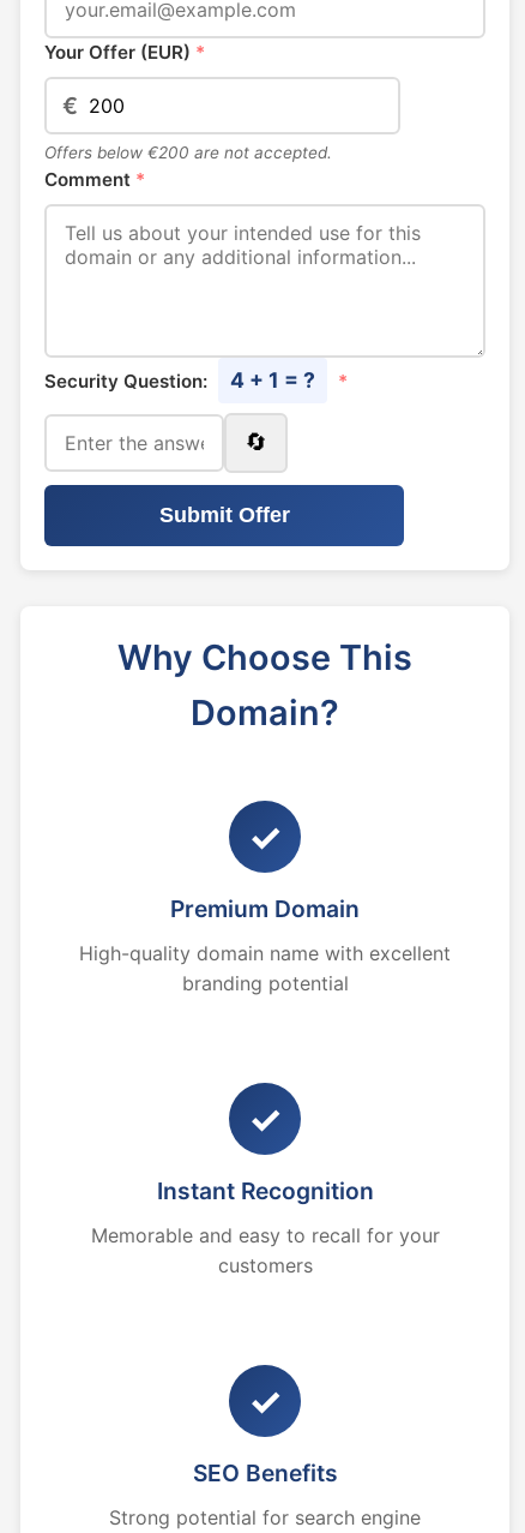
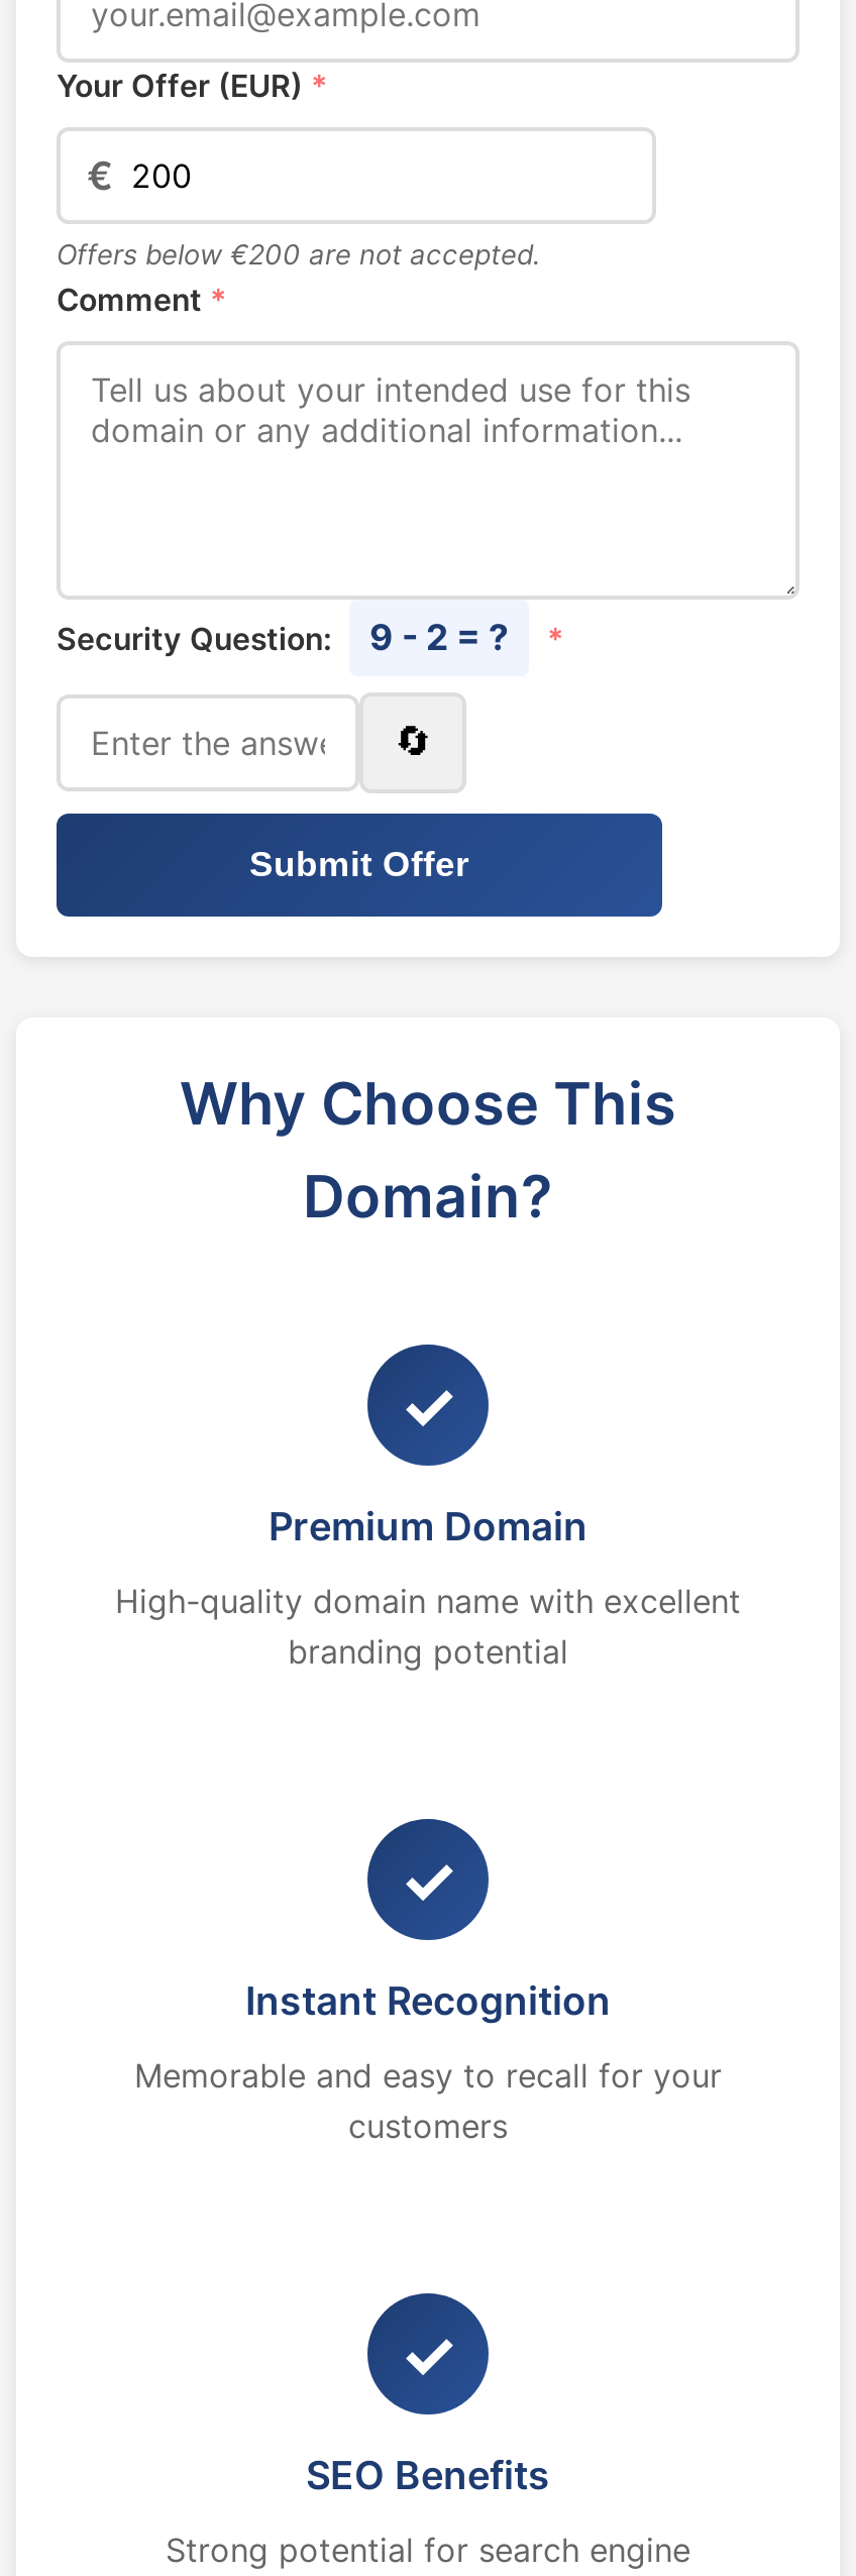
[230,367,315,393] 4 + 1 = ? -> [369,616,509,658] 9 - 2 = ?

